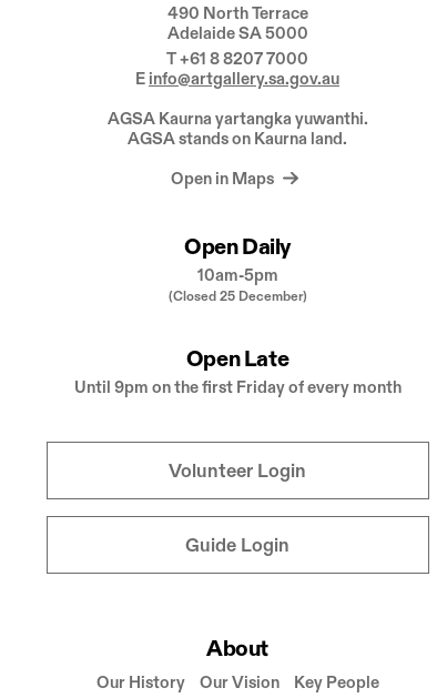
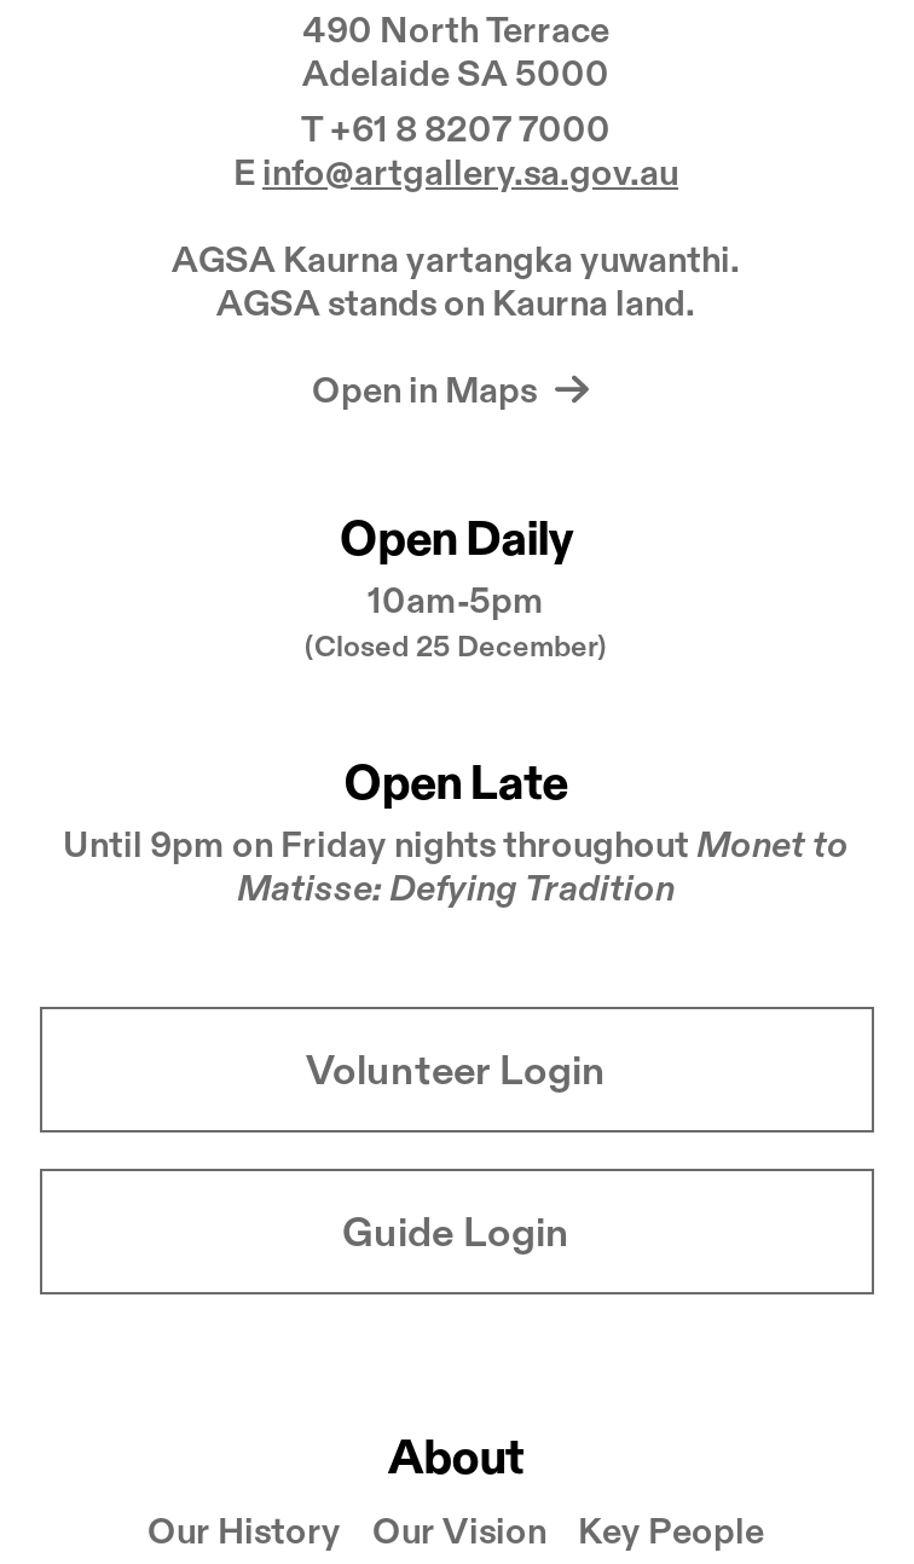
[74,376,401,397] Until 9pm on the first Friday of every month -> [63,820,849,909] Until 9pm on Friday nights throughout Monet to | Matisse: Defying Tradition

